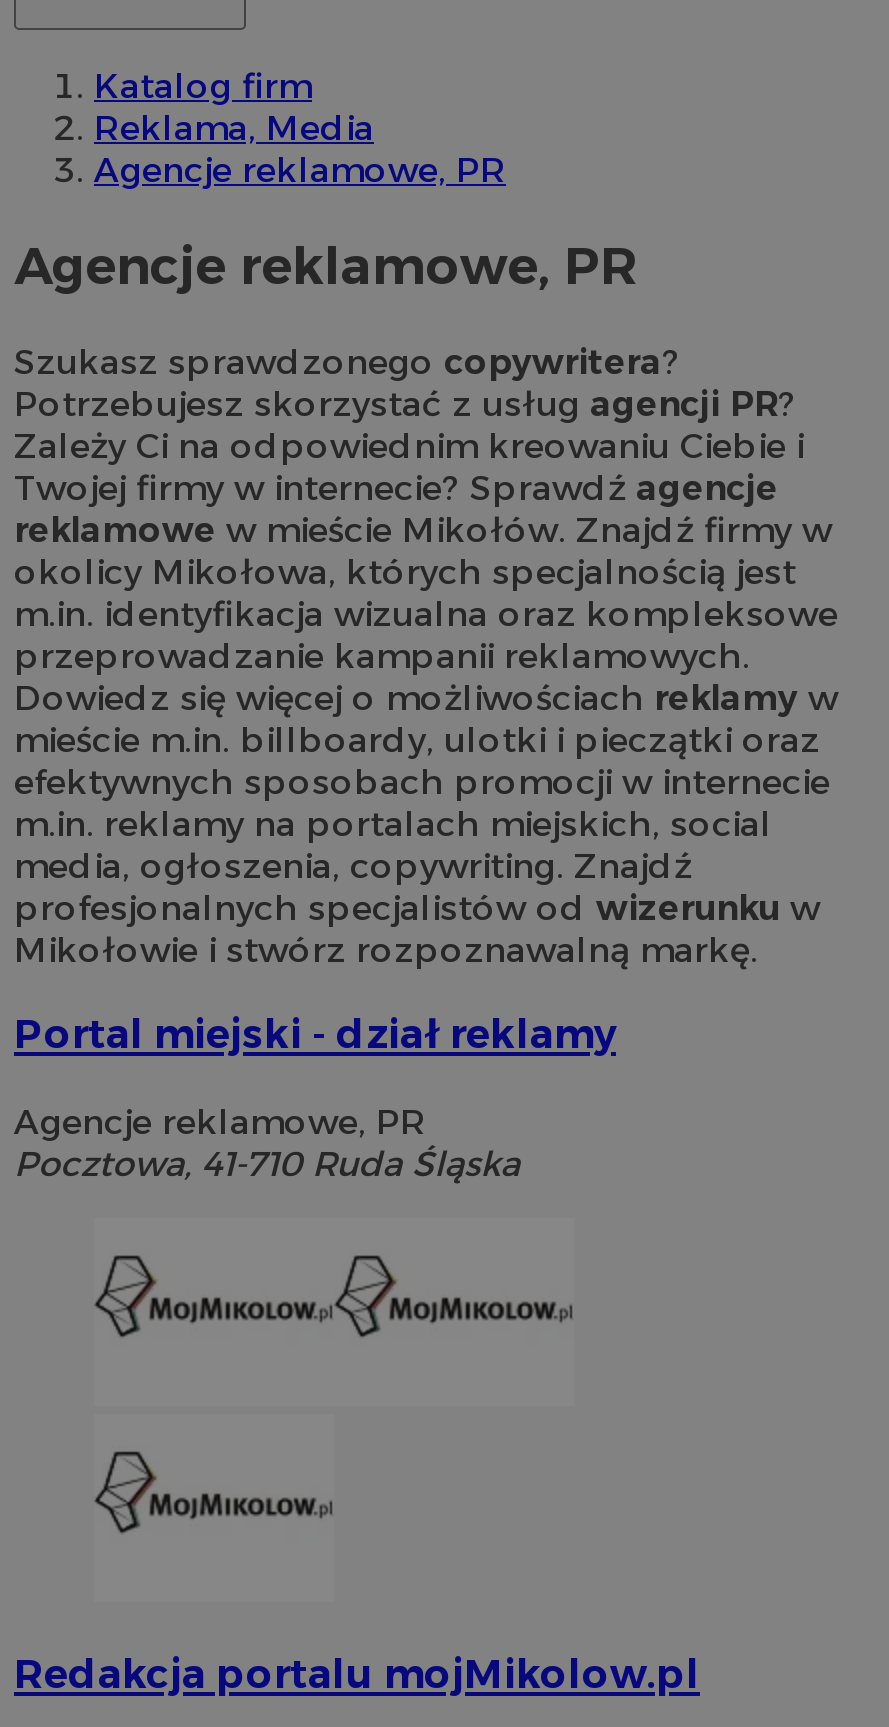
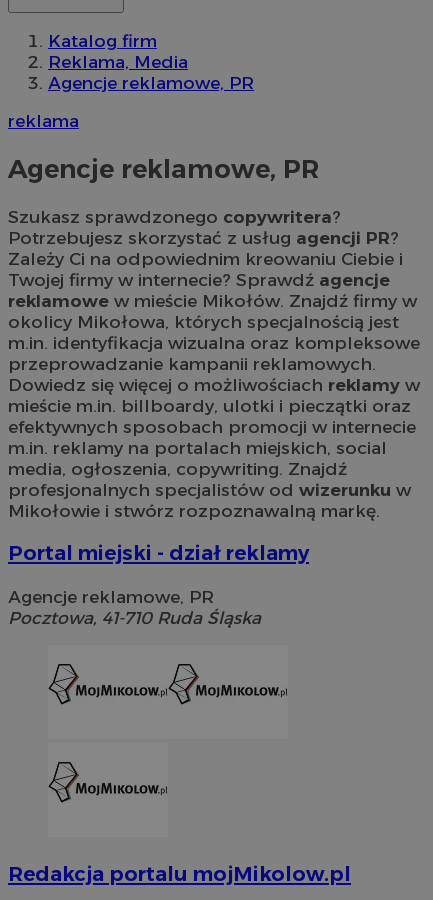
none -> [8,110,79,131] reklama

